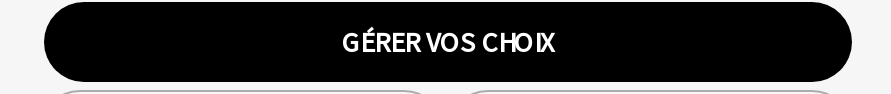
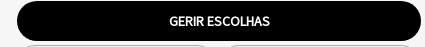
[342,24,554,60] GÉRER VOS CHOIX -> [168,12,269,30] GERIR ESCOLHAS

